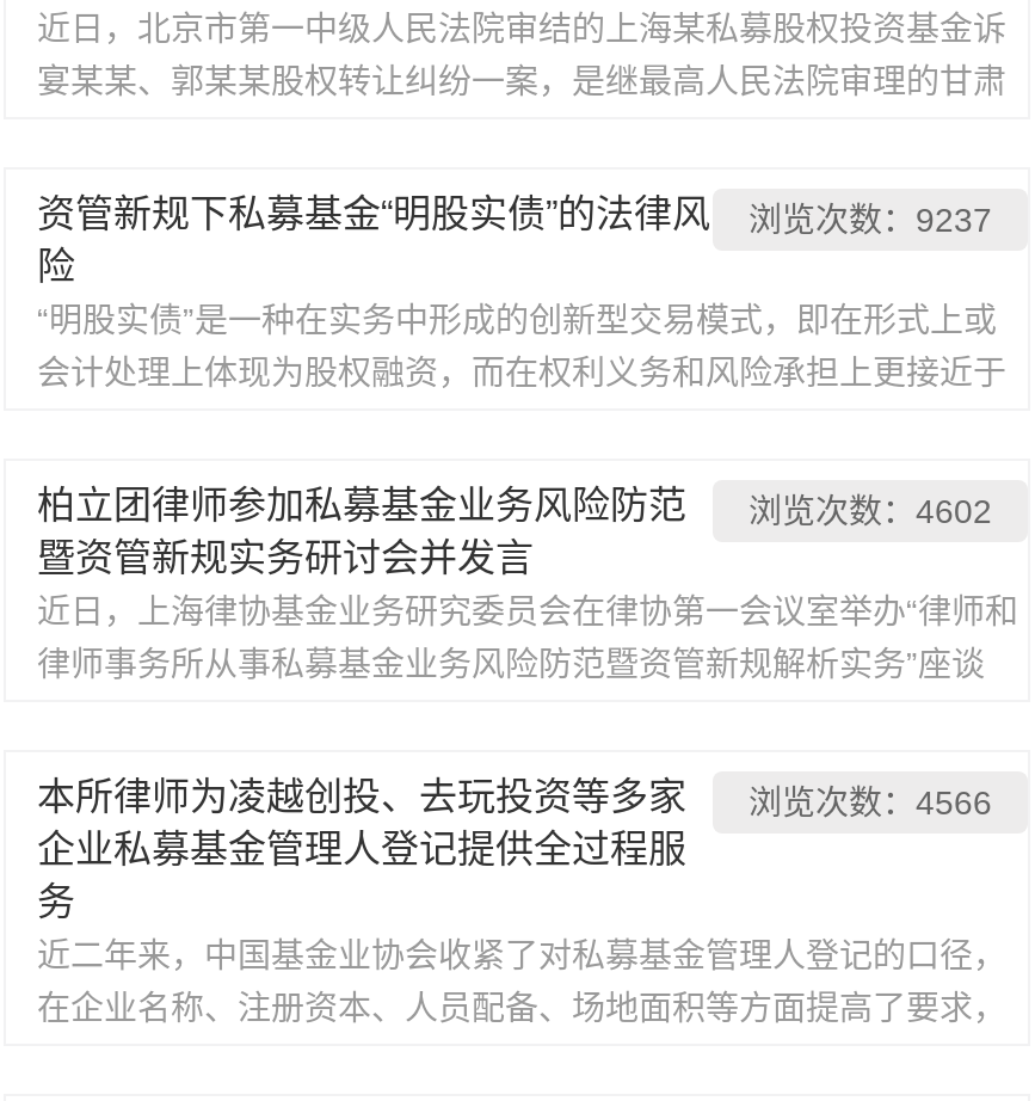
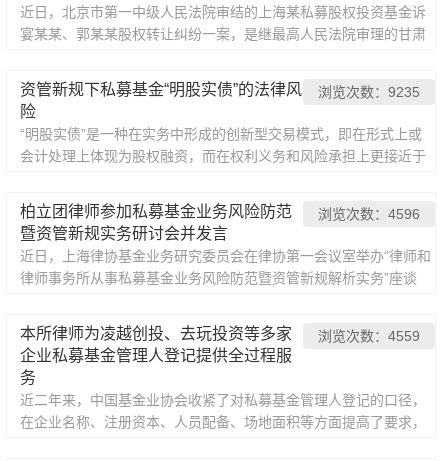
[37,193,992,239] 资管新规下私募基金“明股实债”的法律风 浏览次数：9237 -> [20,81,420,100] 资管新规下私募基金“明股实债”的法律风 浏览次数：9235
[37,485,992,530] 柏立团律师参加私募基金业务风险防范 浏览次数：4602 -> [20,203,420,222] 柏立团律师参加私募基金业务风险防范 浏览次数：4596
[37,776,992,822] 本所律师为凌越创投、去玩投资等多家 浏览次数：4566 -> [20,325,420,344] 本所律师为凌越创投、去玩投资等多家 浏览次数：4559

